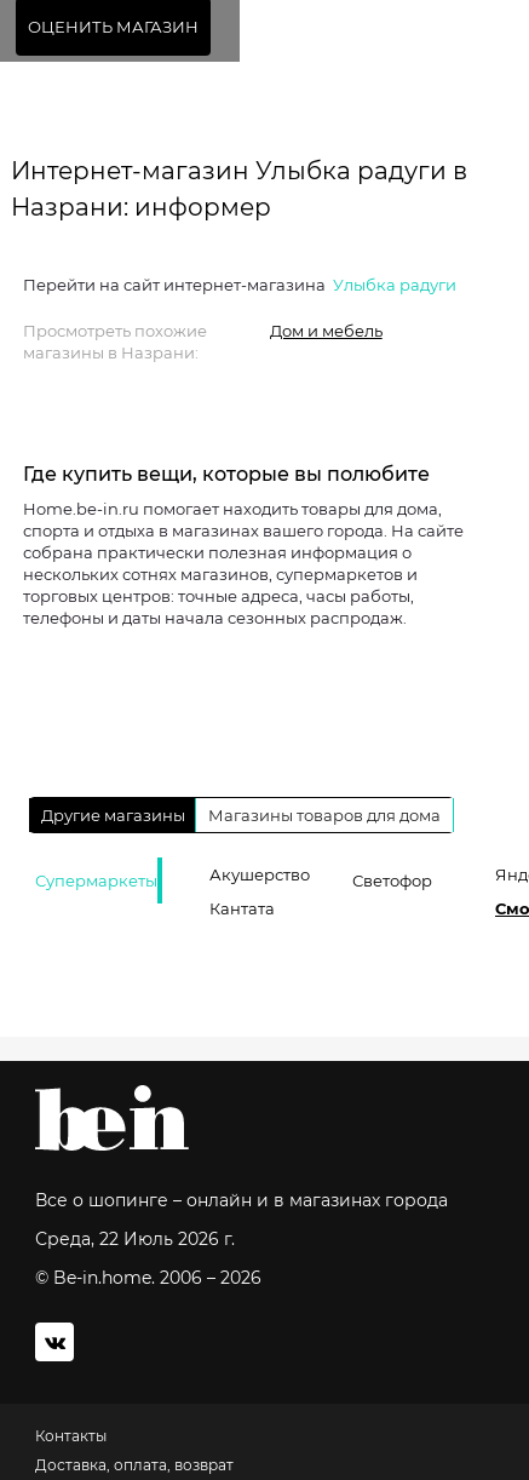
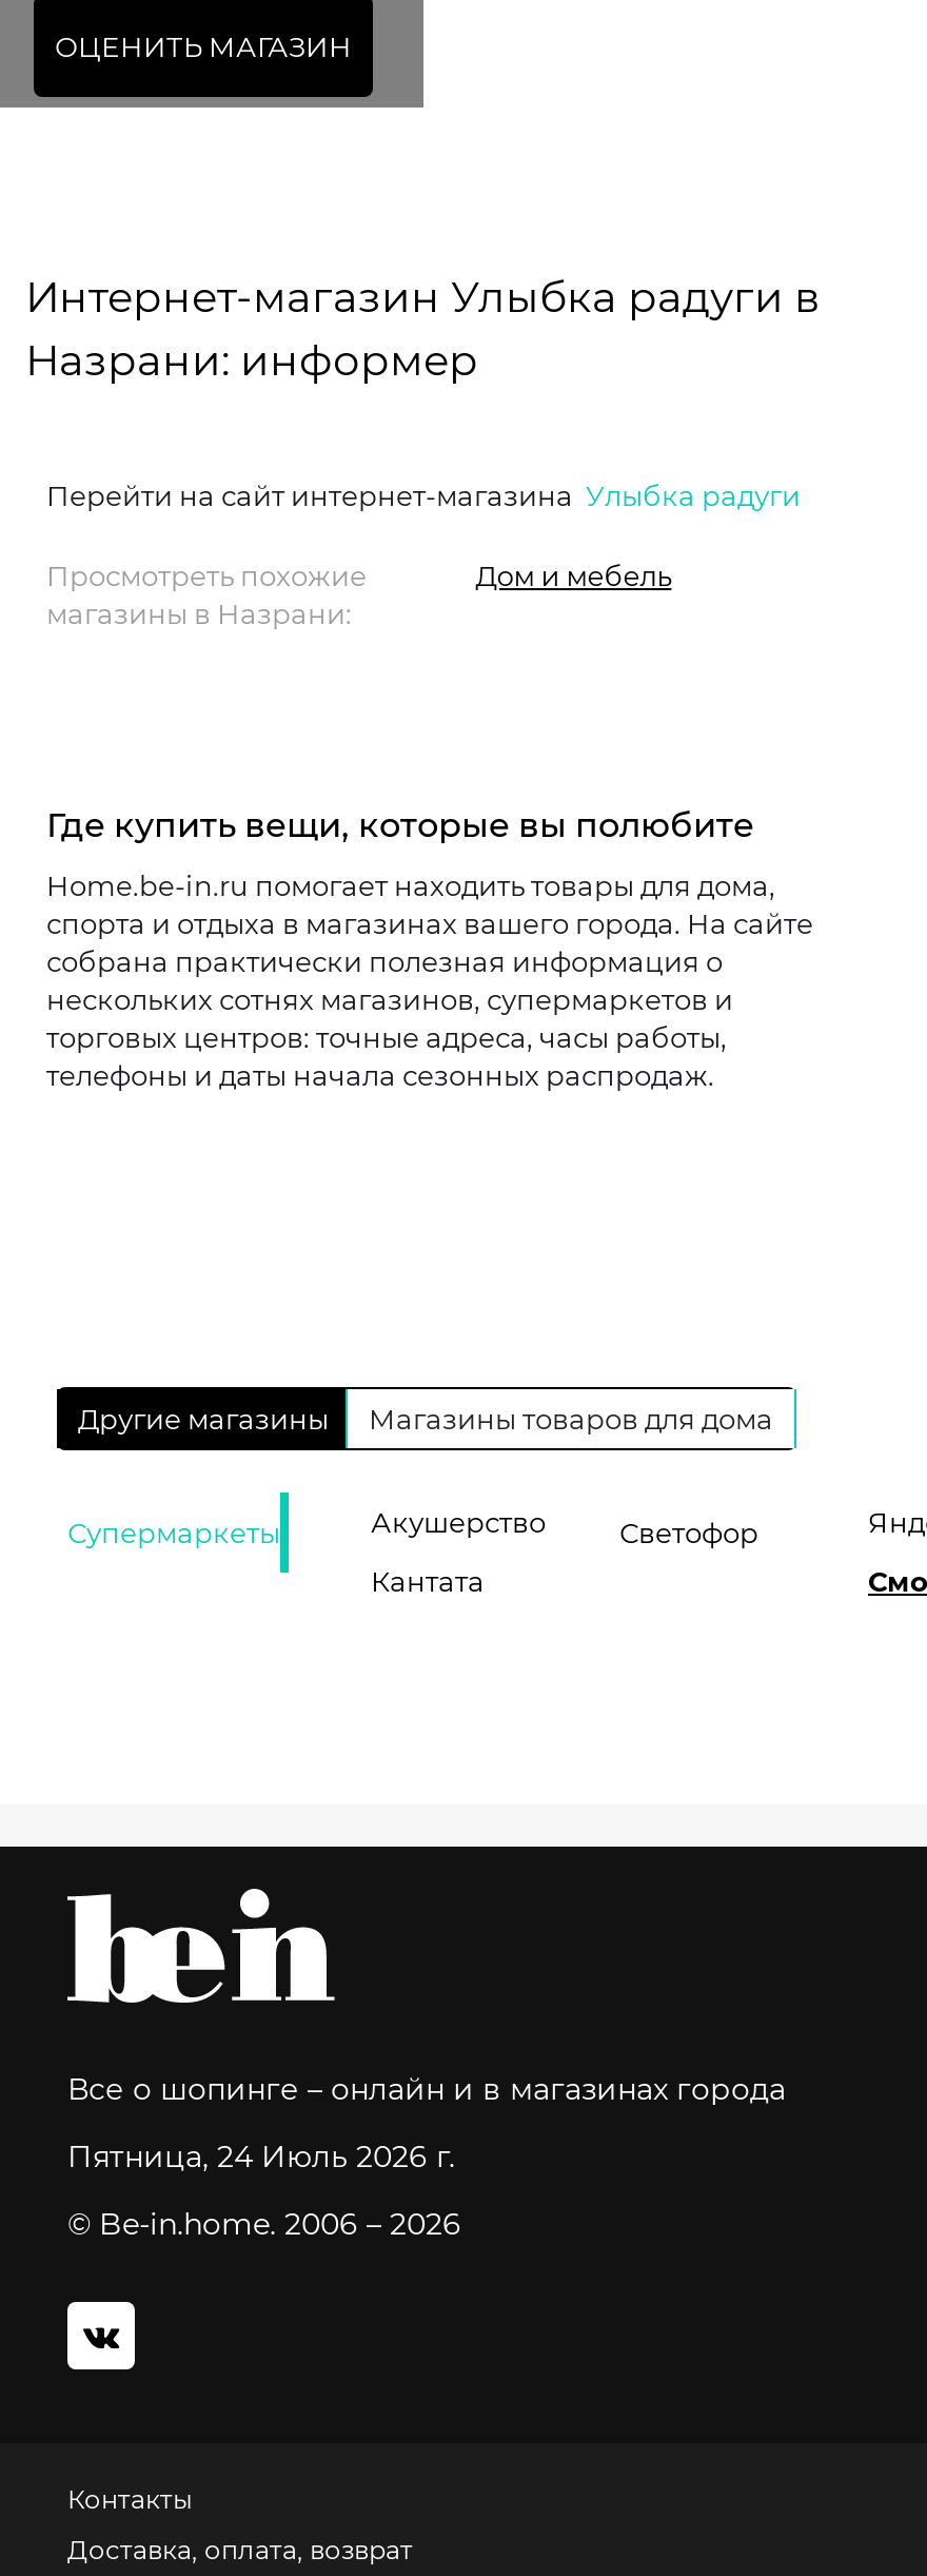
[35,1228,235,1250] Среда, 22 Июль 2026 г. -> [67,2138,455,2175] Пятница, 24 Июль 2026 г.

